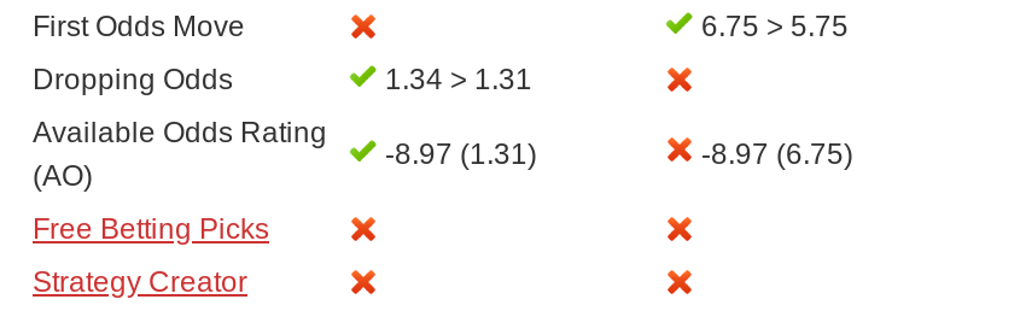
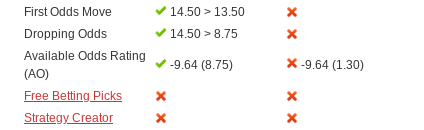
[694,10,849,43] 6.75 > 5.75 -> [167,5,245,19] 14.50 > 13.50
[378,63,532,96] 1.34 > 1.31 -> [167,27,238,41] 14.50 > 8.75
[378,137,537,171] -8.97 (1.31) -> [167,58,233,72] -9.64 (8.75)
[694,137,853,171] -8.97 (6.75) -> [298,58,364,72] -9.64 (1.30)

